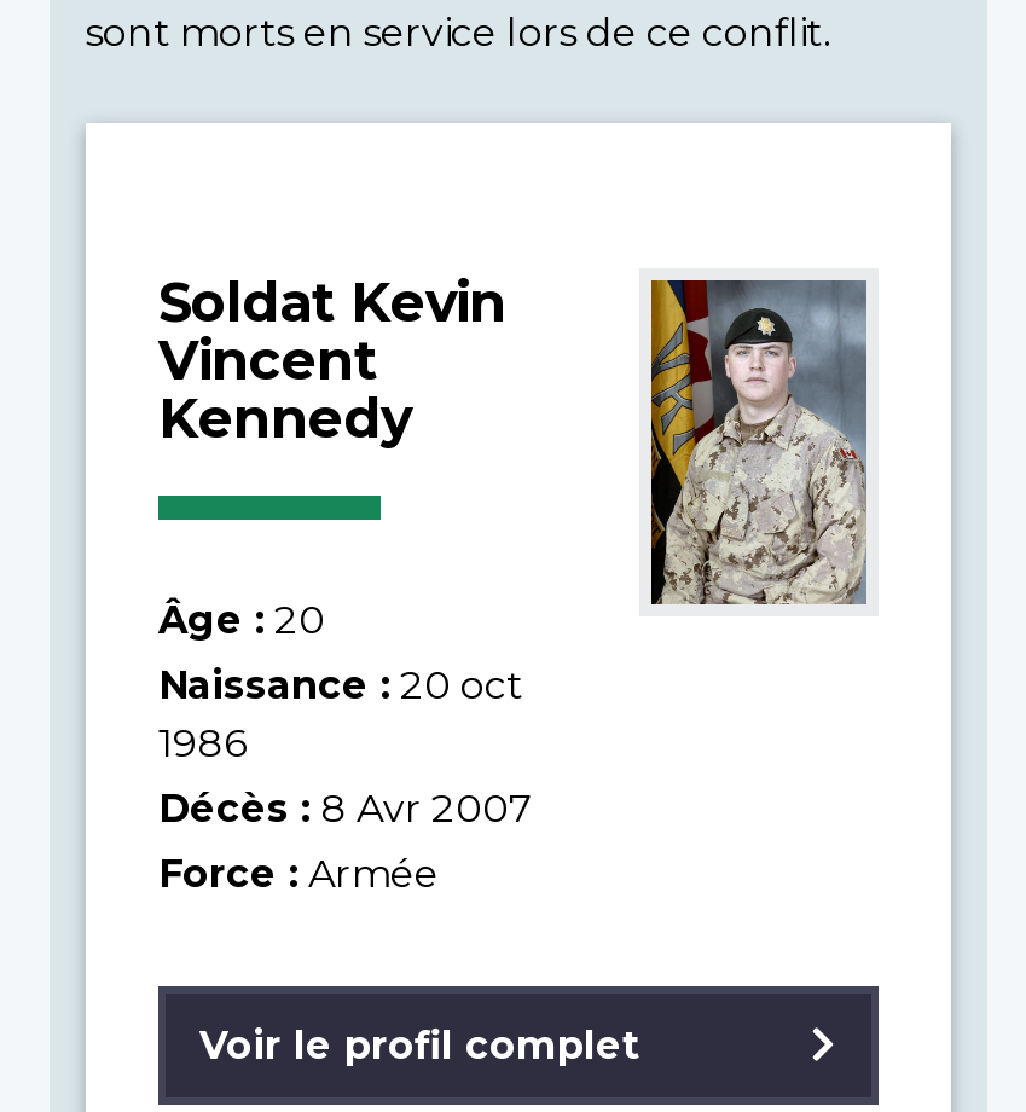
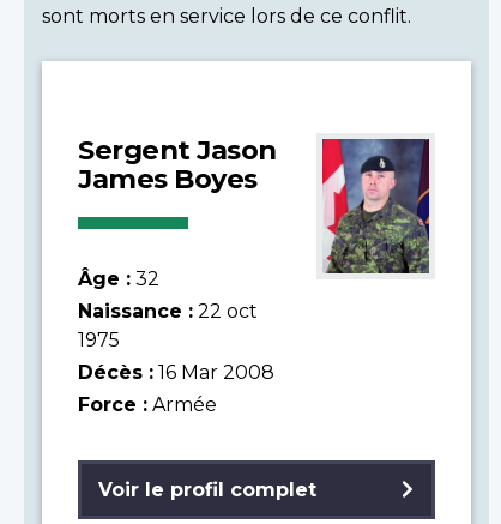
[158,268,506,452] Soldat Kevin | Vincent | Kennedy -> [78,133,276,195] Sergent Jason | James Boyes
[649,278,869,609] [image] -> [321,138,430,275] [image]
[158,597,533,831] Âge : 20 | Naissance : 20 oct | 1986 | Décès : 8 Avr 2007 -> [78,267,274,383] Âge : 32 | Naissance : 22 oct | 1975 | Décès : 16 Mar 2008

